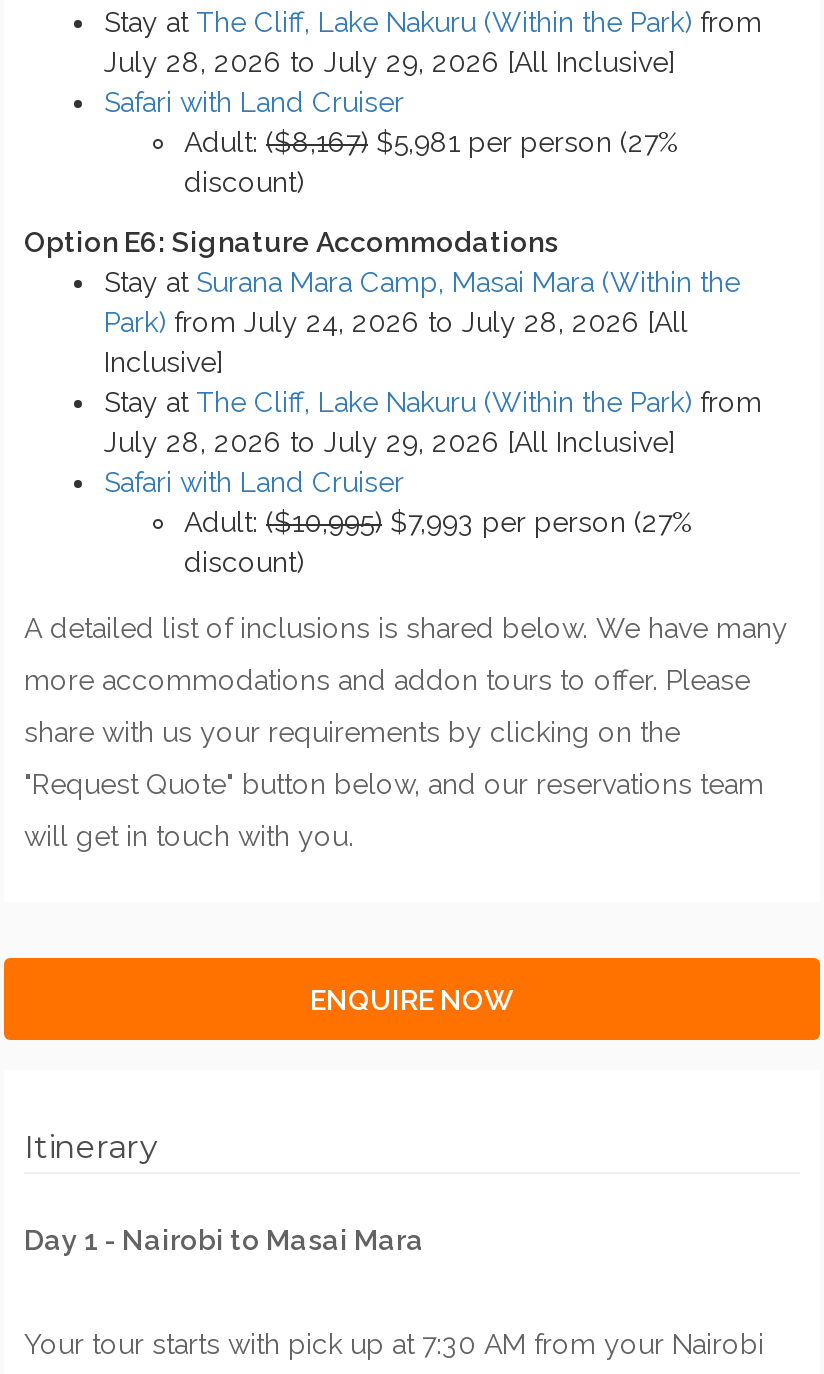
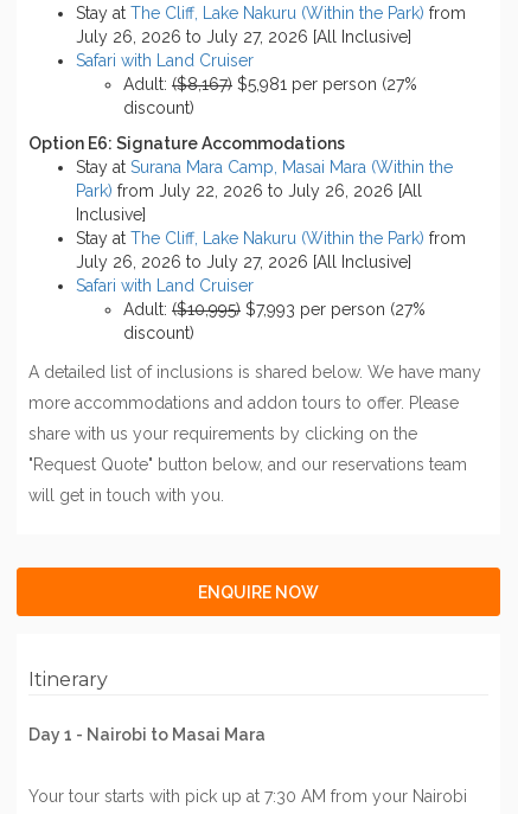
[104,46,674,78] July 28, 2026 to July 29, 2026 [All Inclusive] -> [76,27,411,46] July 26, 2026 to July 27, 2026 [All Inclusive]
[104,306,688,338] Park) from July 24, 2026 to July 28, 2026 [All -> [76,181,422,200] Park) from July 22, 2026 to July 26, 2026 [All
[104,426,674,458] July 28, 2026 to July 29, 2026 [All Inclusive] -> [76,252,411,271] July 26, 2026 to July 27, 2026 [All Inclusive]

